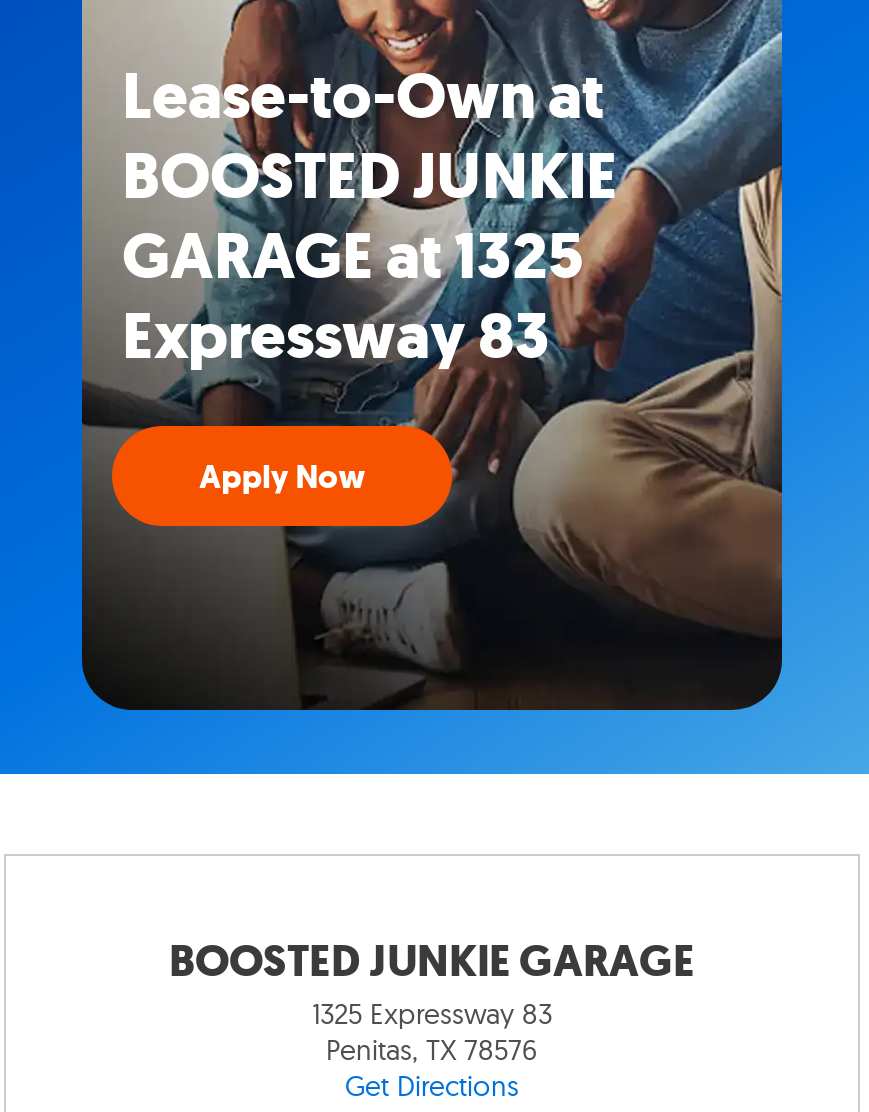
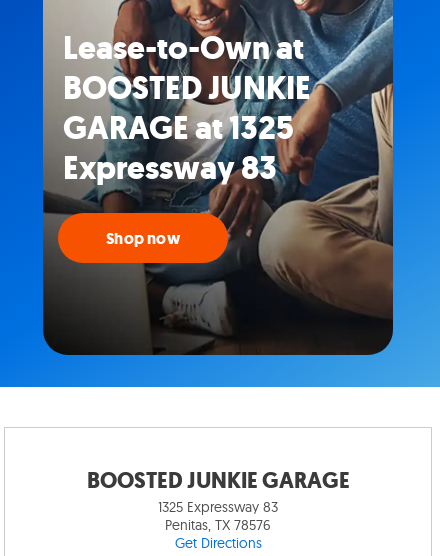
[199,456,365,498] Apply Now -> [106,228,180,249] Shop now

